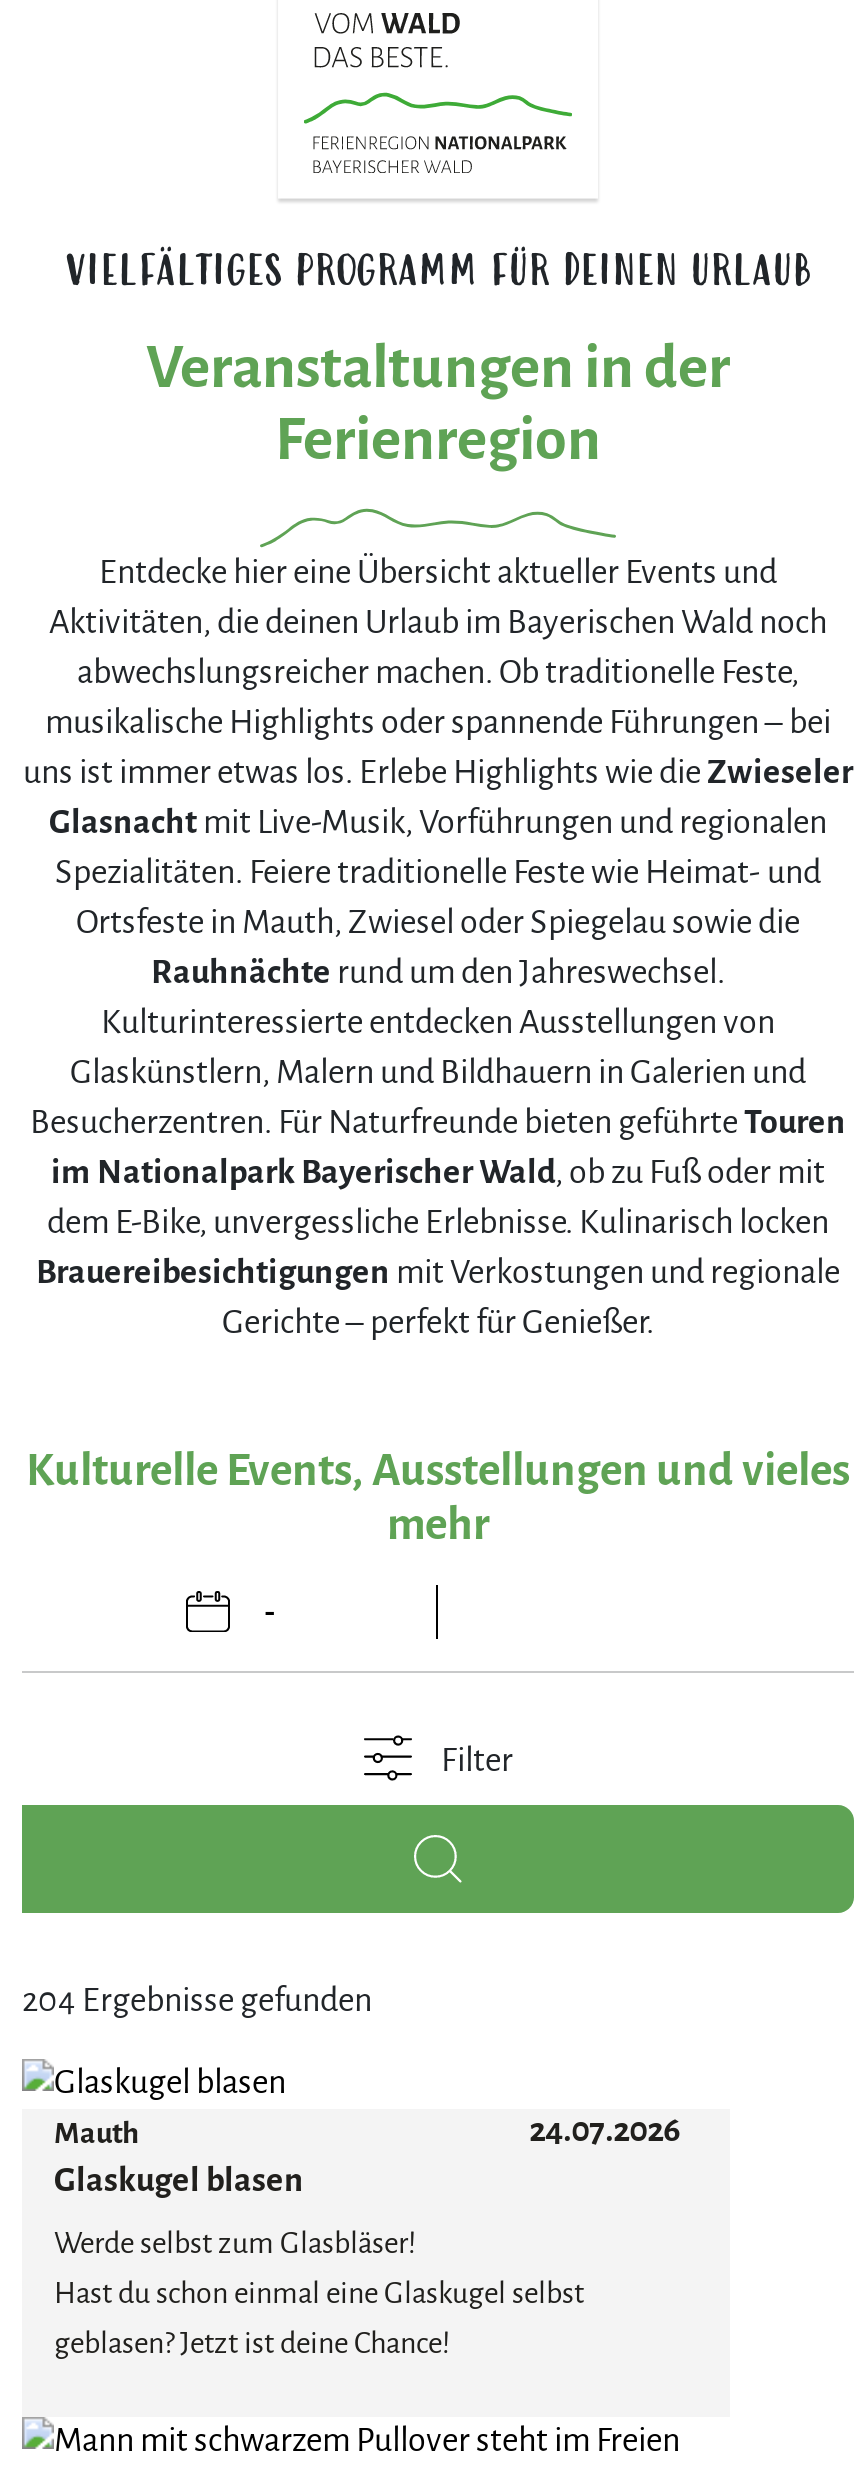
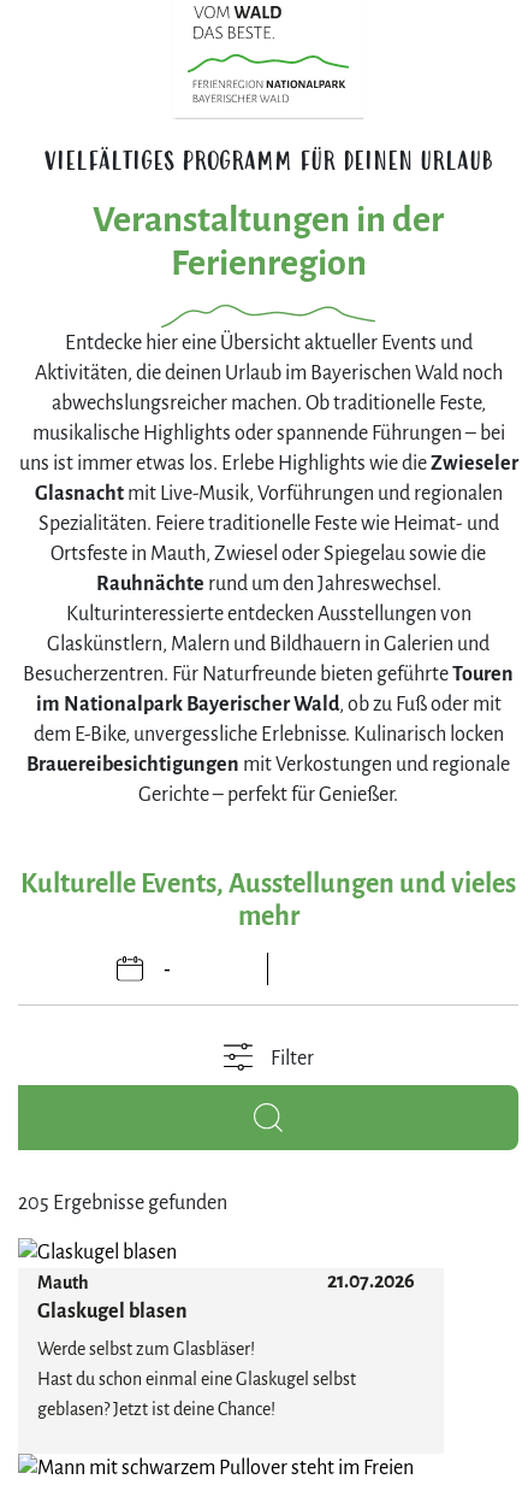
[22,1983,372,2019] 204 Ergebnisse gefunden -> [18,1192,227,1214] 205 Ergebnisse gefunden
[529,2113,681,2149] 24.07.2026 -> [327,1271,414,1292] 21.07.2026

